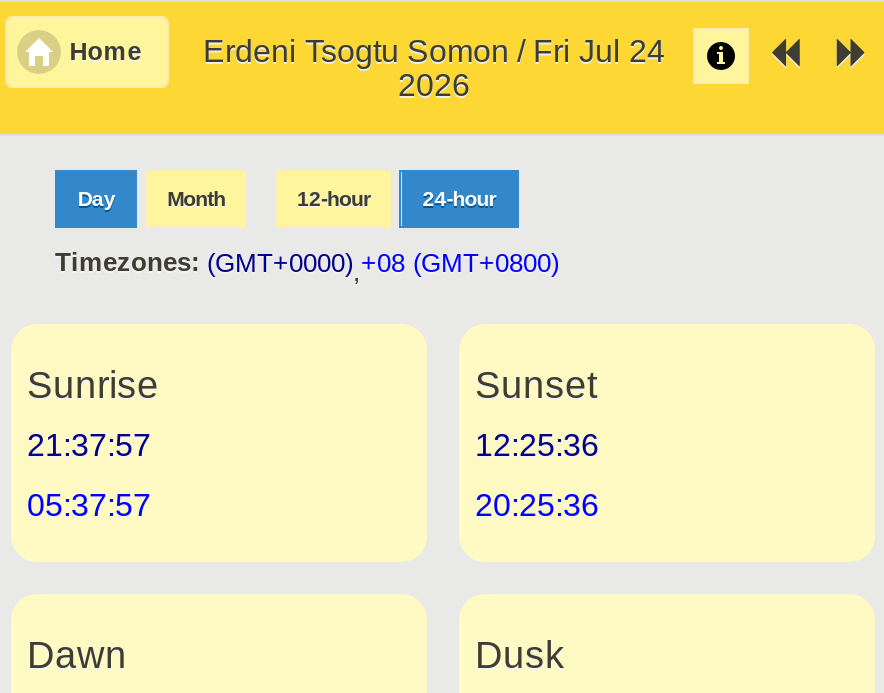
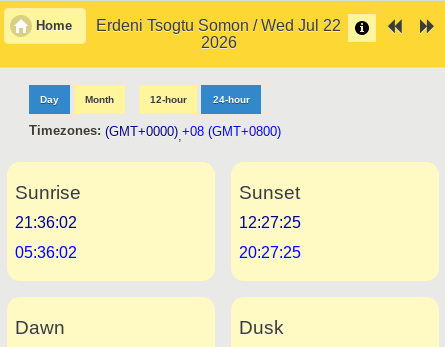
[203,34,665,68] Erdeni Tsogtu Somon / Fri Jul 24 -> [96,17,341,34] Erdeni Tsogtu Somon / Wed Jul 22
[27,428,151,462] 21:37:57 -> [15,214,77,231] 21:36:02
[475,428,599,462] 12:25:36 -> [239,214,301,231] 12:27:25
[27,488,151,522] 05:37:57 -> [15,244,77,261] 05:36:02
[475,488,599,522] 20:25:36 -> [239,244,301,261] 20:27:25

